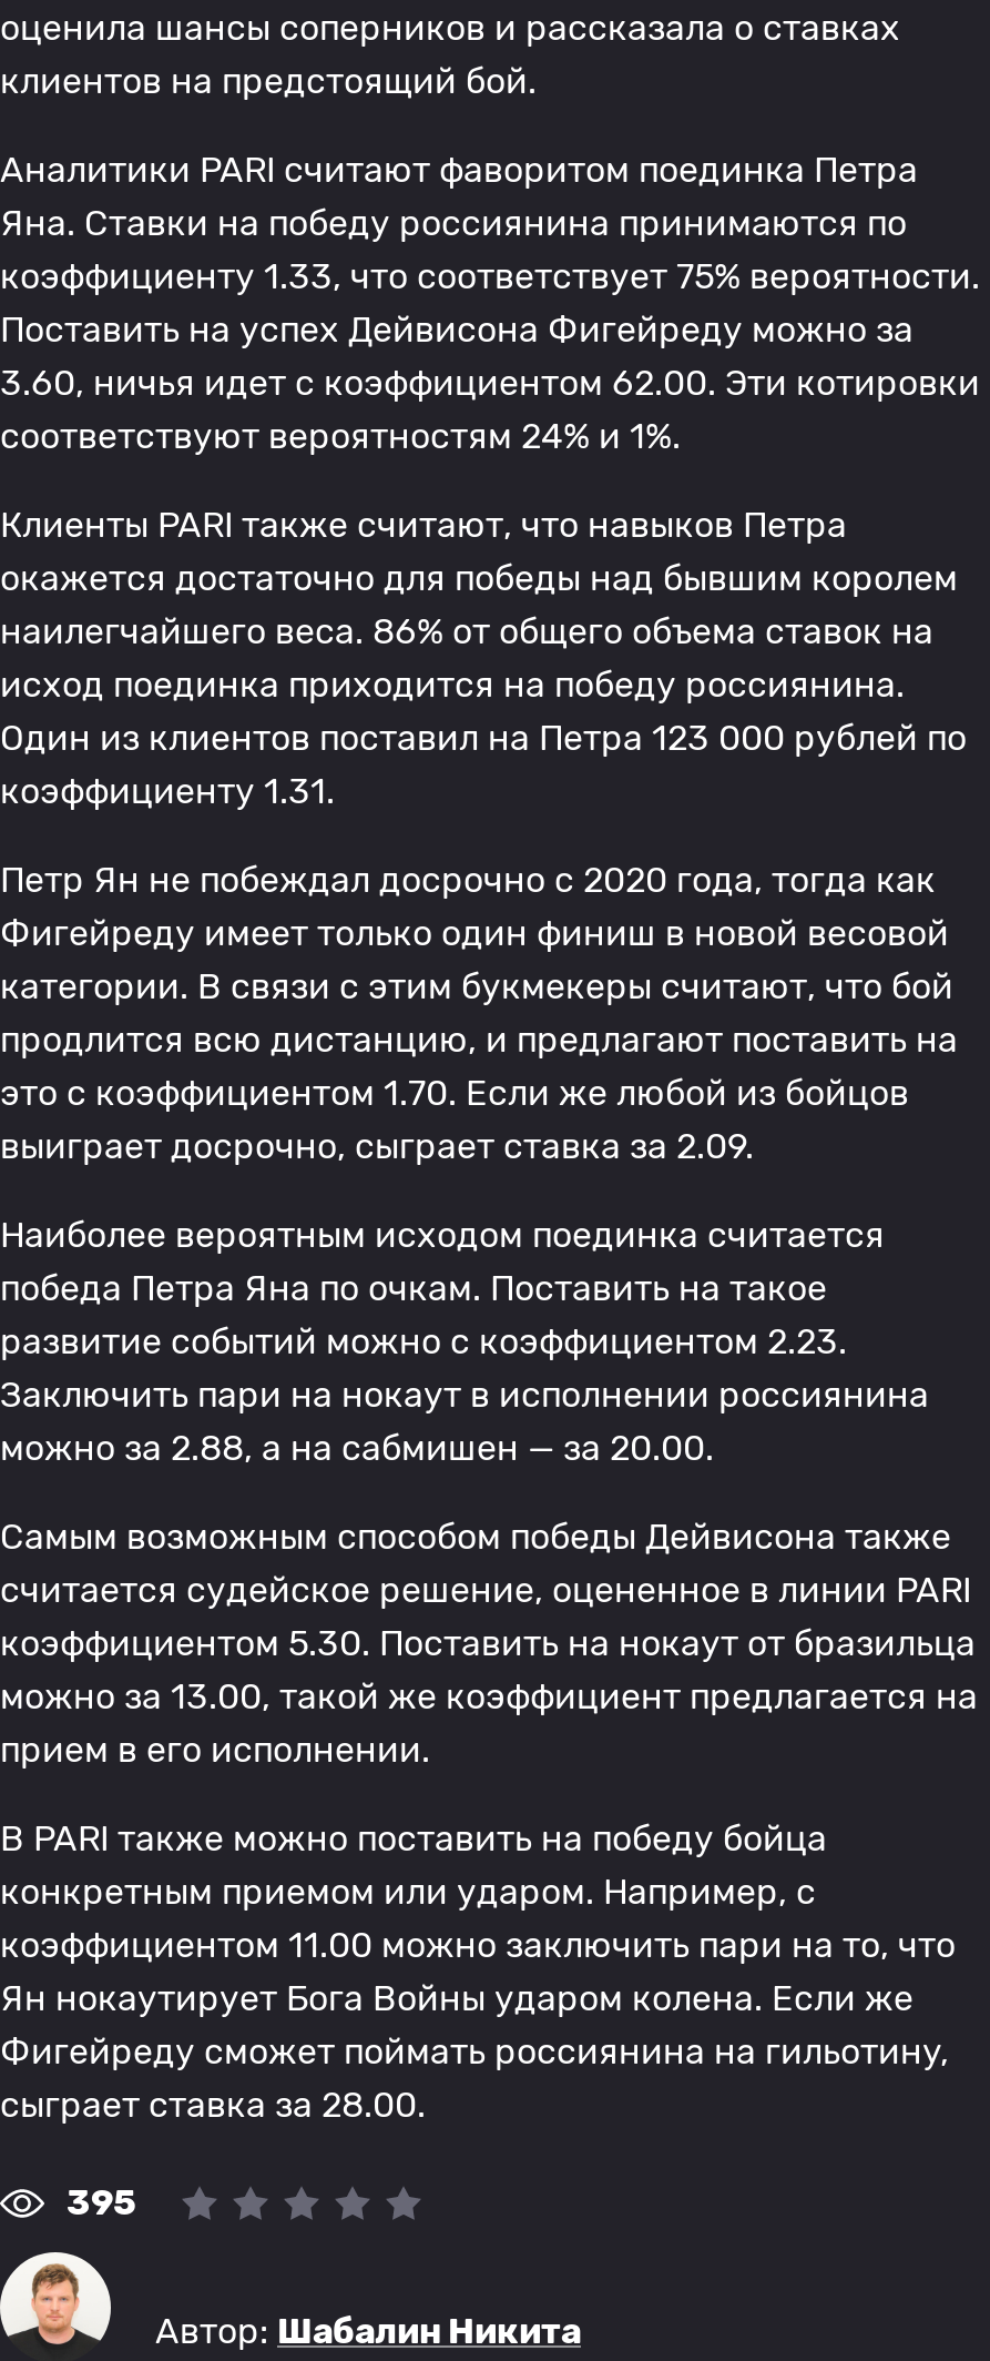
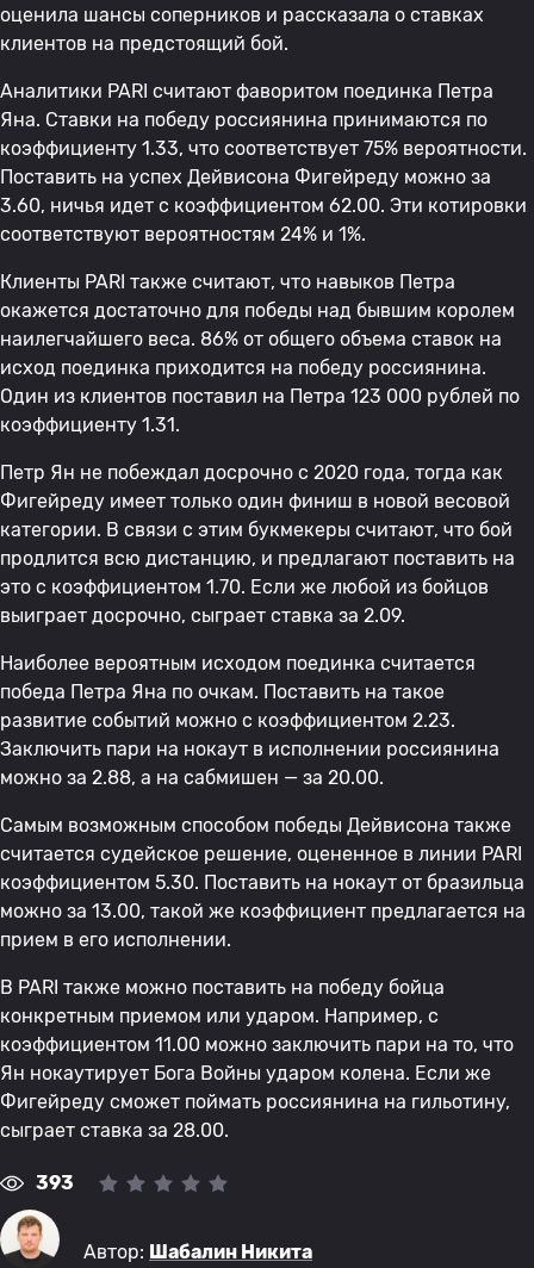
[67,2181,135,2223] 395 -> [36,1171,74,1194] 393

